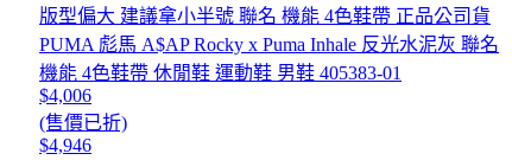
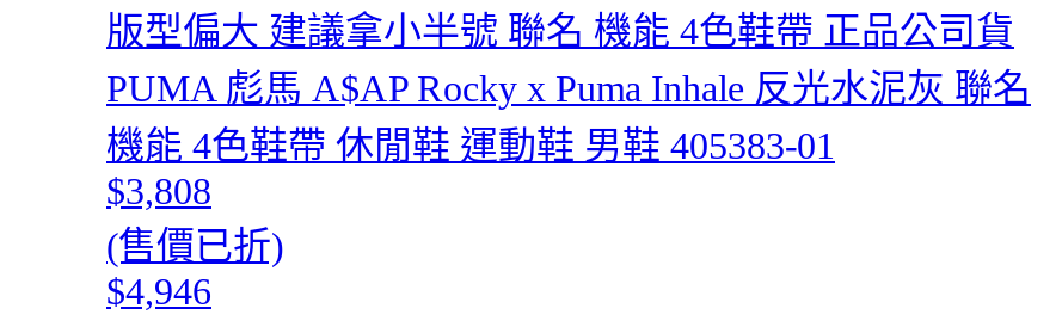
[39,85,91,105] $4,006 -> [106,171,211,211] $3,808

